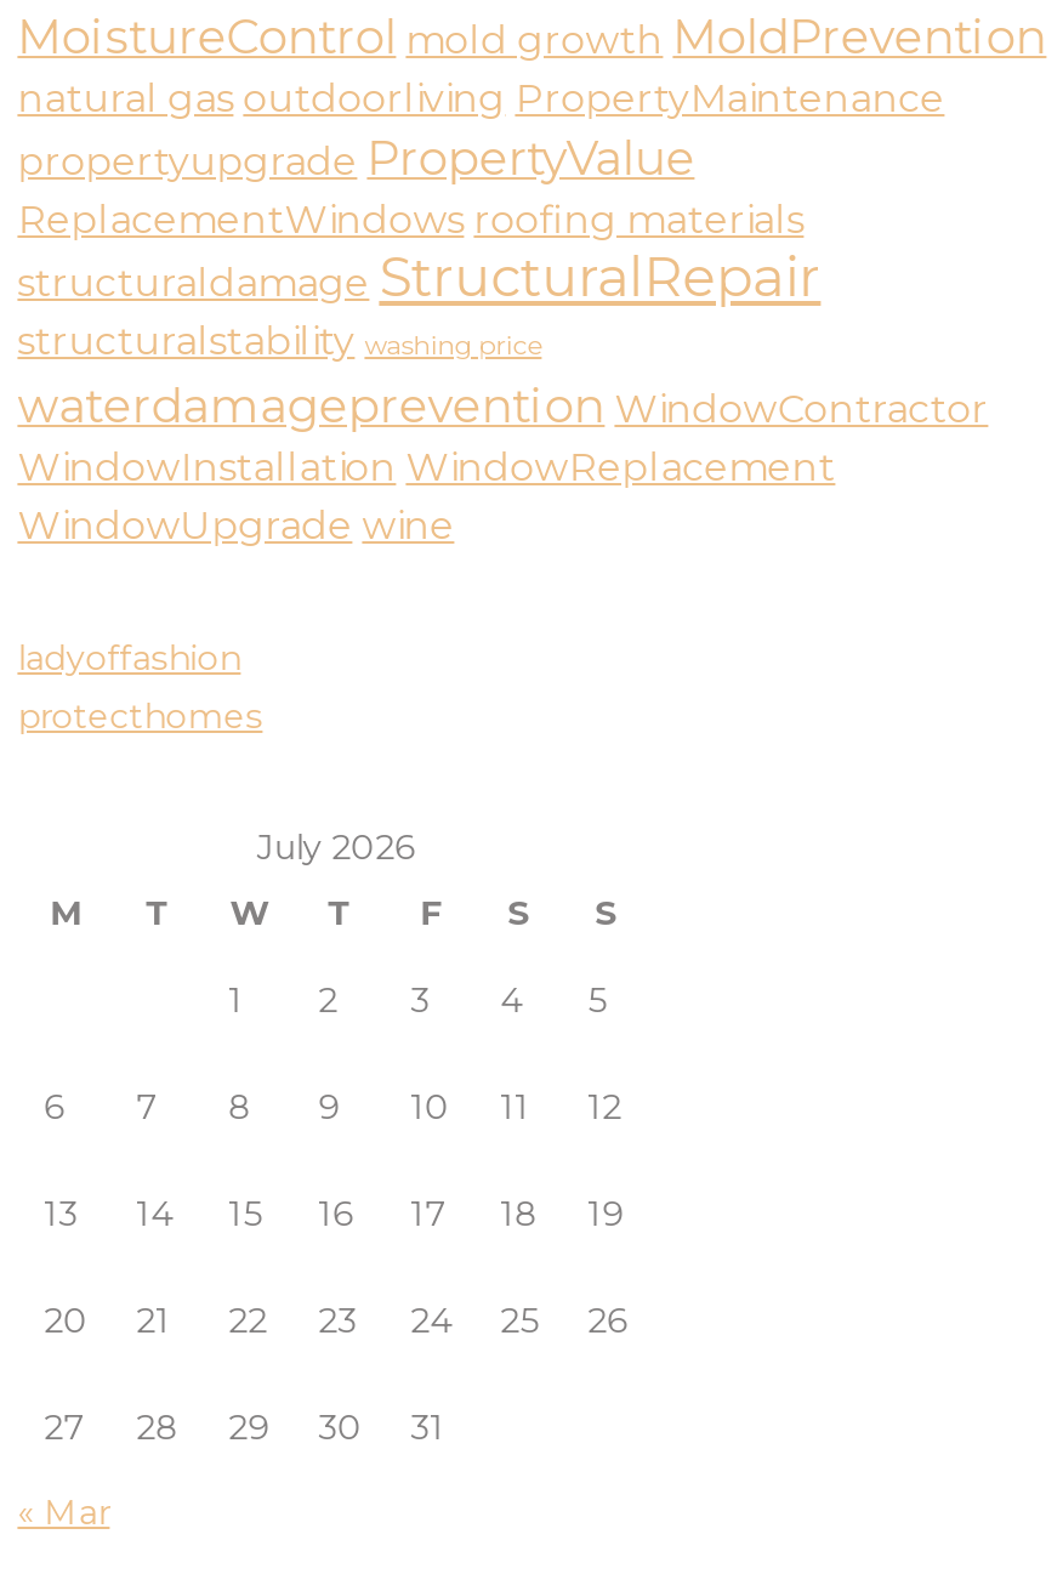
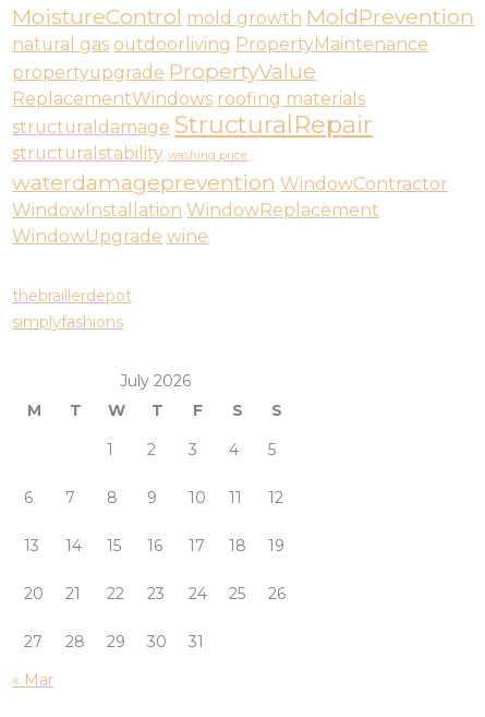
[17,636,263,738] ladyoffashion | protecthomes -> [12,286,132,332] thebraillerdepot | simplyfashions

